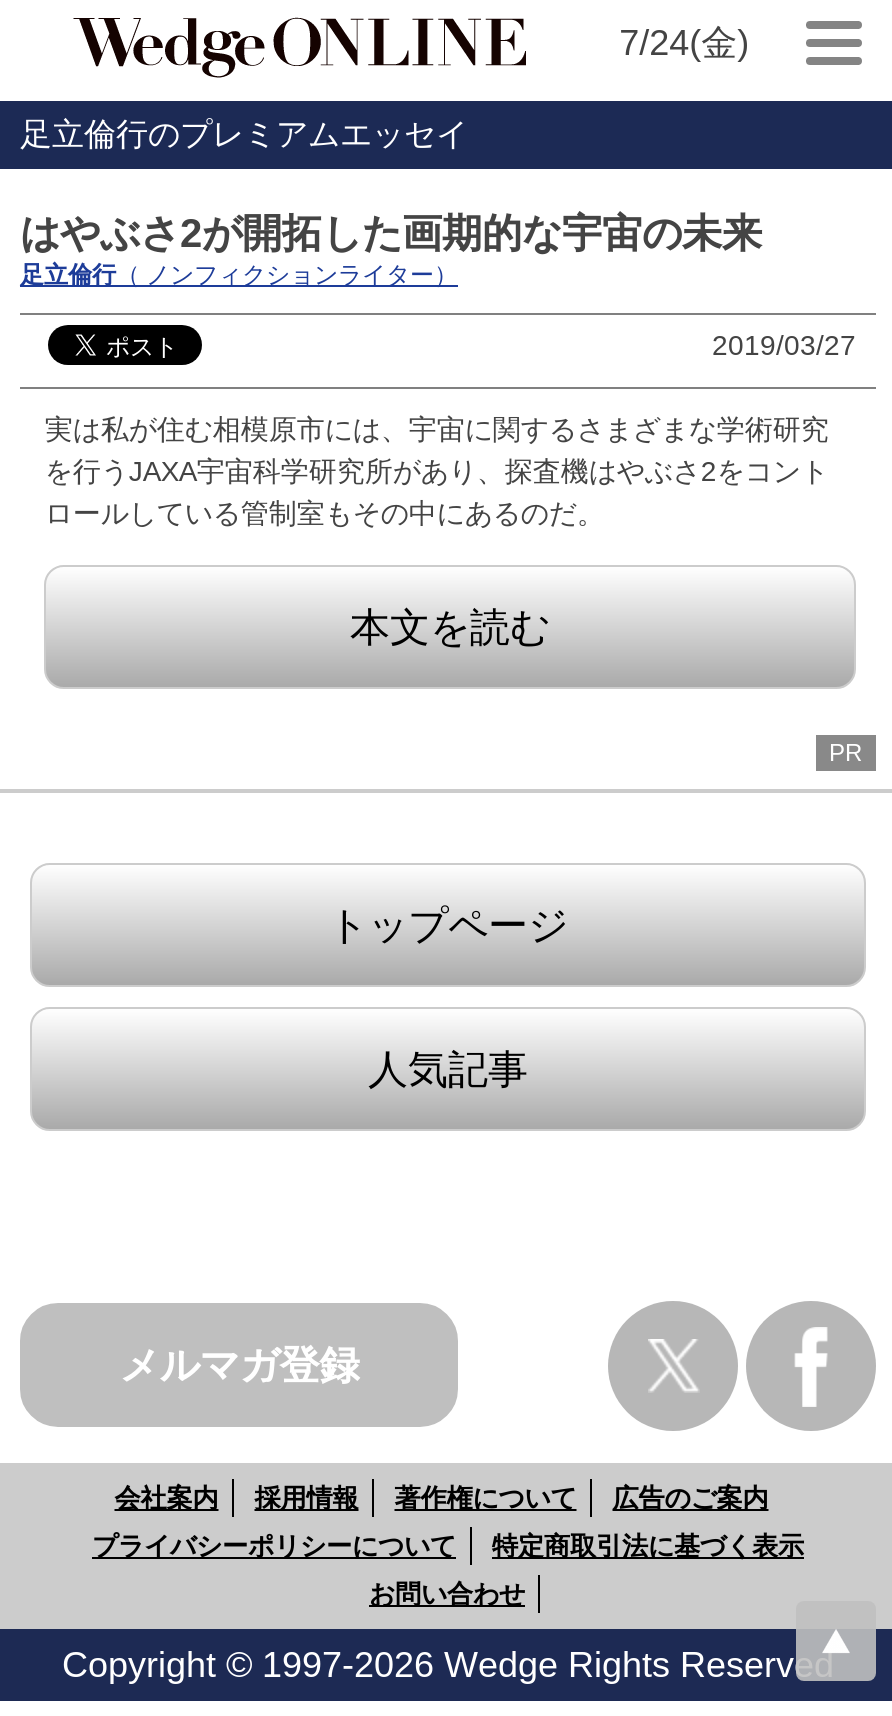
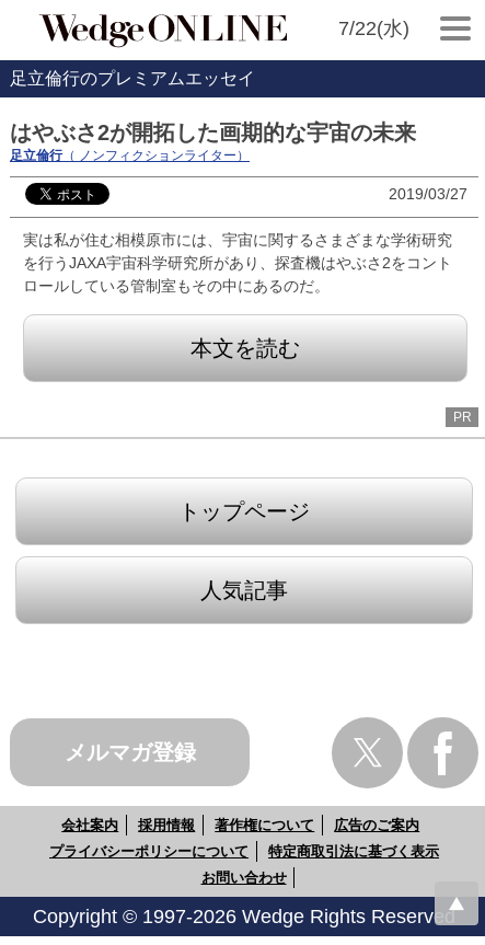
[619,23,749,63] 7/24(金) -> [338,18,409,39] 7/22(水)

